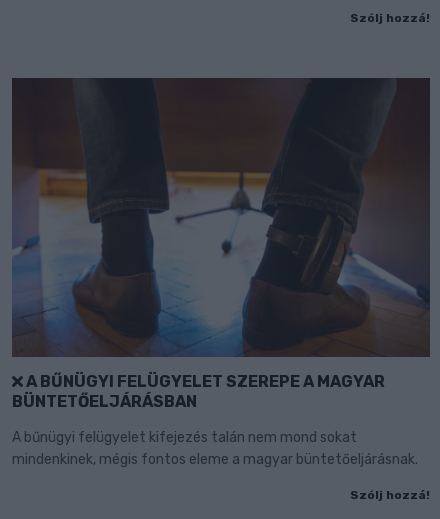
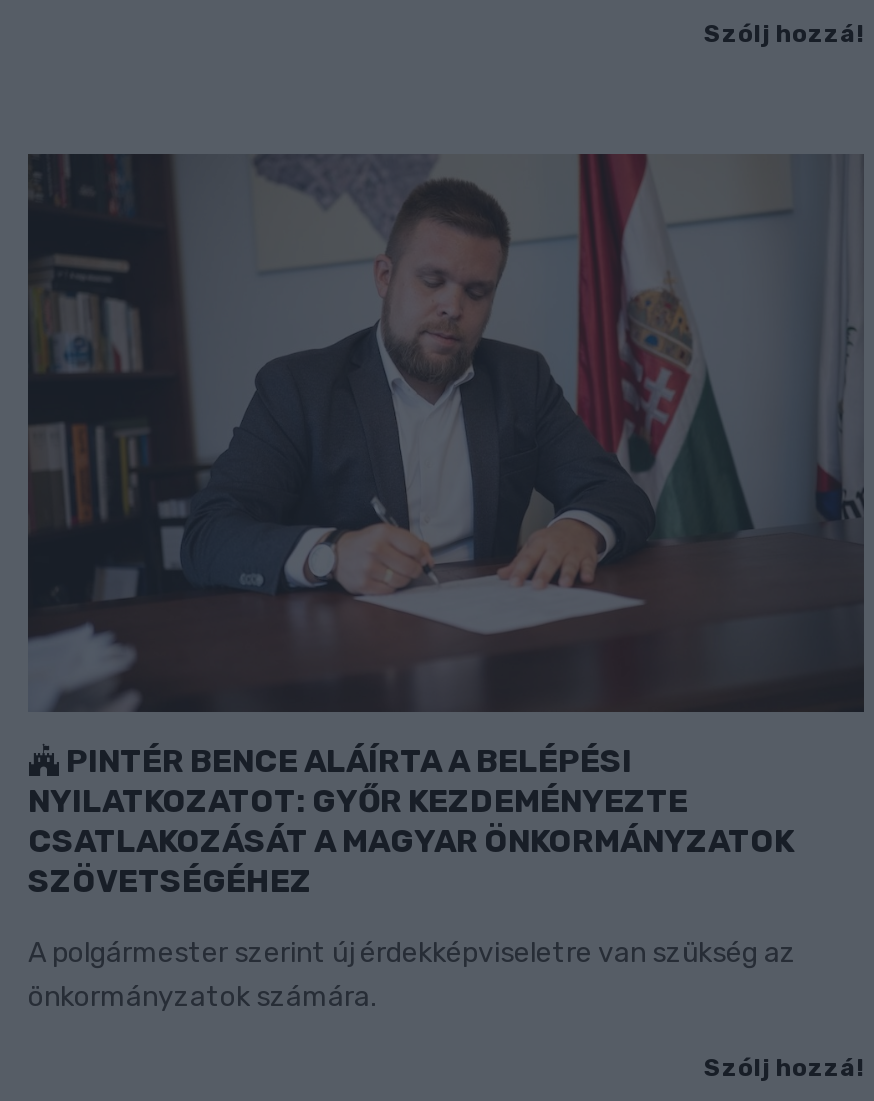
[12,77,430,411] [image] | A BŰNÜGYI FELÜGYELET SZEREPE A MAGYAR | BÜNTETŐELJÁRÁSBAN -> [26,153,862,899] [image] | PINTÉR BENCE ALÁÍRTA A BELÉPÉSI | NYILATKOZATOT: GYŐR KEZDEMÉNYEZTE | CSATLAKOZÁSÁT A MAGYAR ÖNKORMÁNYZATOK | SZÖVETSÉGÉHEZ
[12,429,418,468] A bűnügyi felügyelet kifejezés talán nem mond sokat | mindenkinek, mégis fontos eleme a magyar büntetőeljárásnak. -> [28,935,796,1013] A polgármester szerint új érdekképviseletre van szükség az | önkormányzatok számára.

